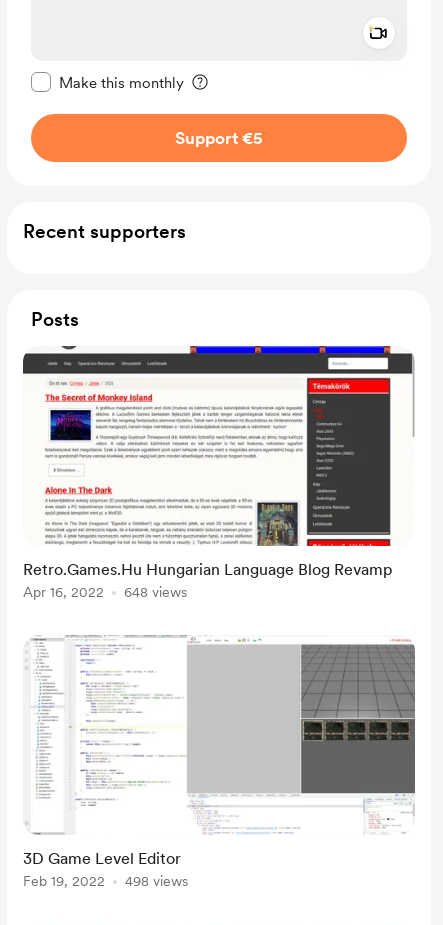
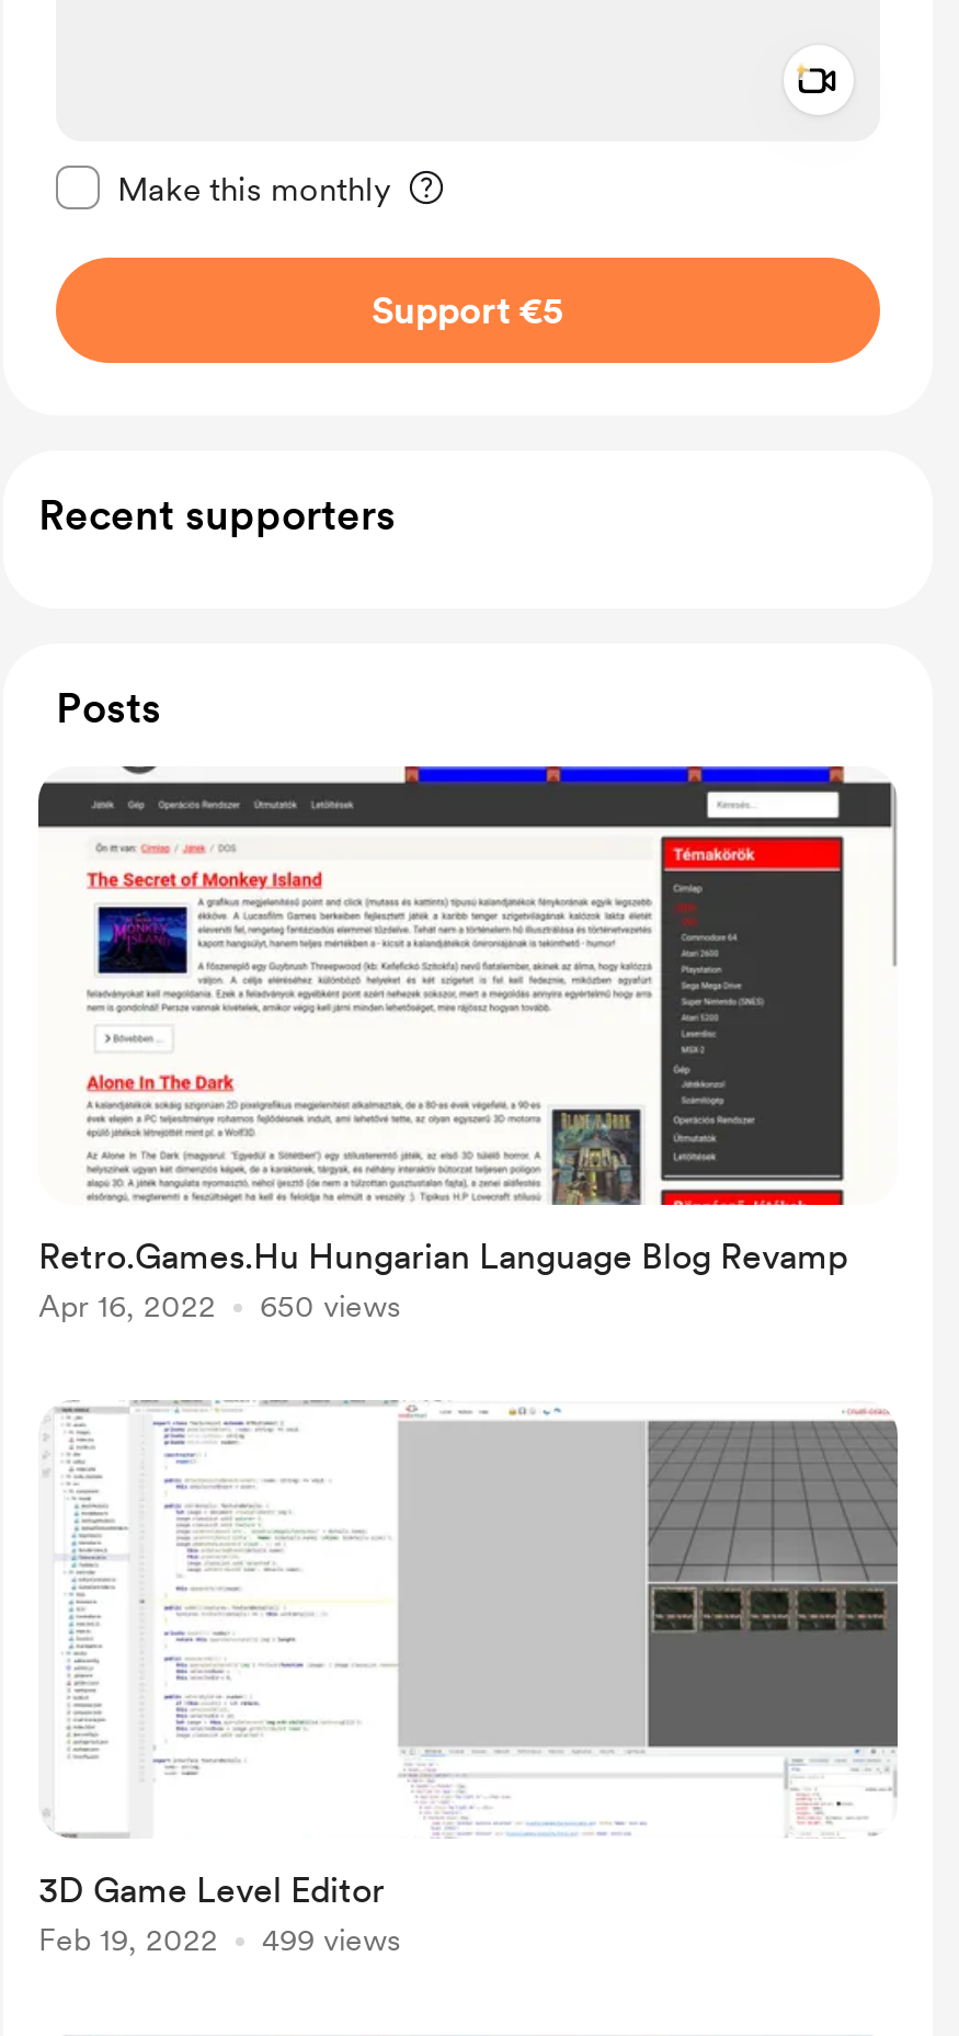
[23,584,187,600] Apr 16, 2022 648 views -> [38,1288,400,1323] Apr 16, 2022 650 views
[23,873,188,889] Feb 19, 2022 498 views -> [38,1922,400,1957] Feb 19, 2022 499 views

